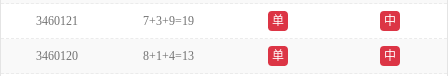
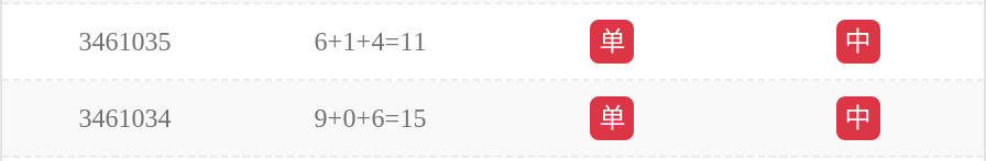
[36,14,78,28] 3460121 -> [79,26,171,57] 3461035
[143,14,194,28] 7+3+9=19 -> [314,26,427,57] 6+1+4=11
[36,49,78,63] 3460120 -> [79,103,171,134] 3461034
[143,49,194,63] 8+1+4=13 -> [314,103,427,134] 9+0+6=15

